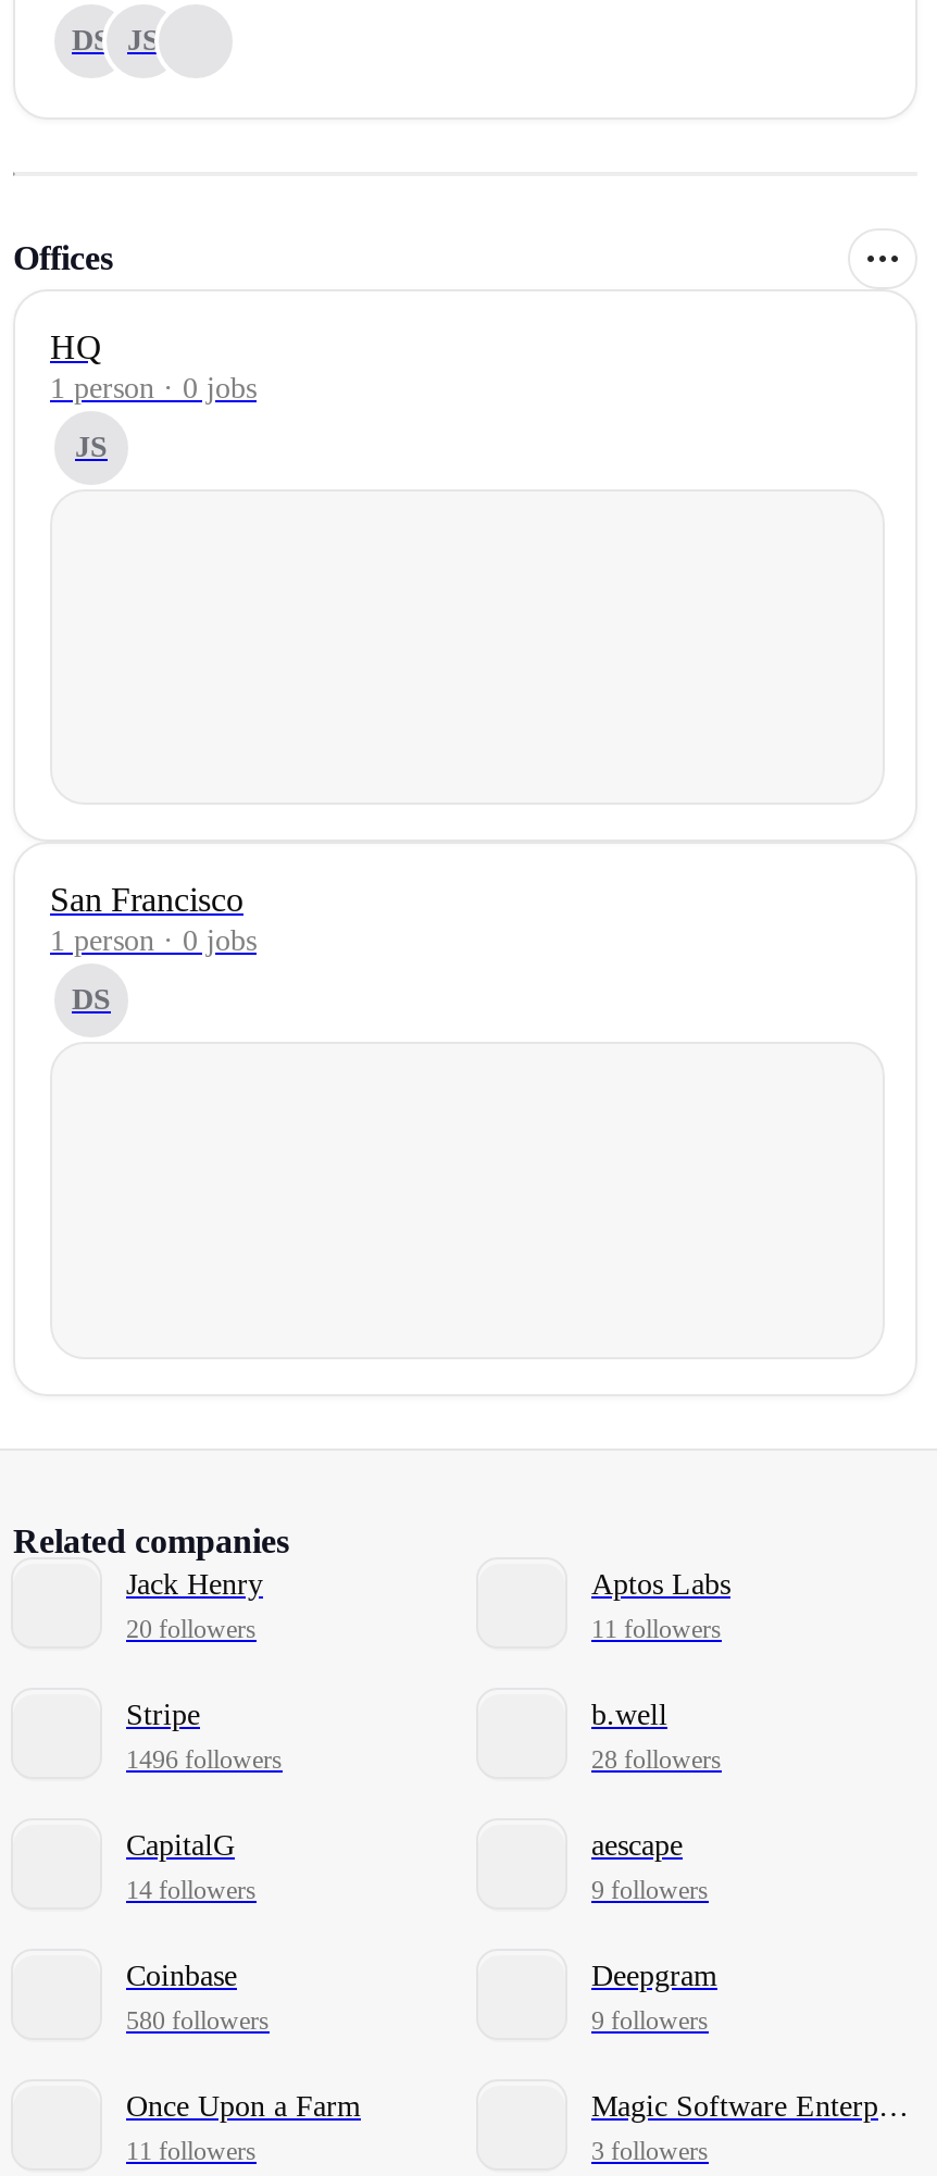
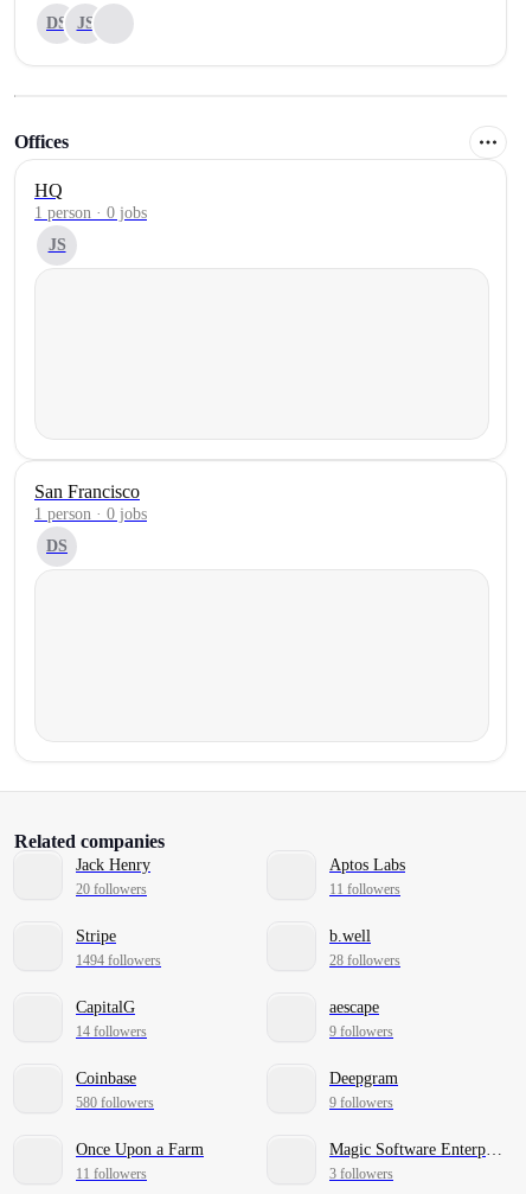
[126,1744,283,1775] 1496 followers -> [76,952,161,969] 1494 followers

